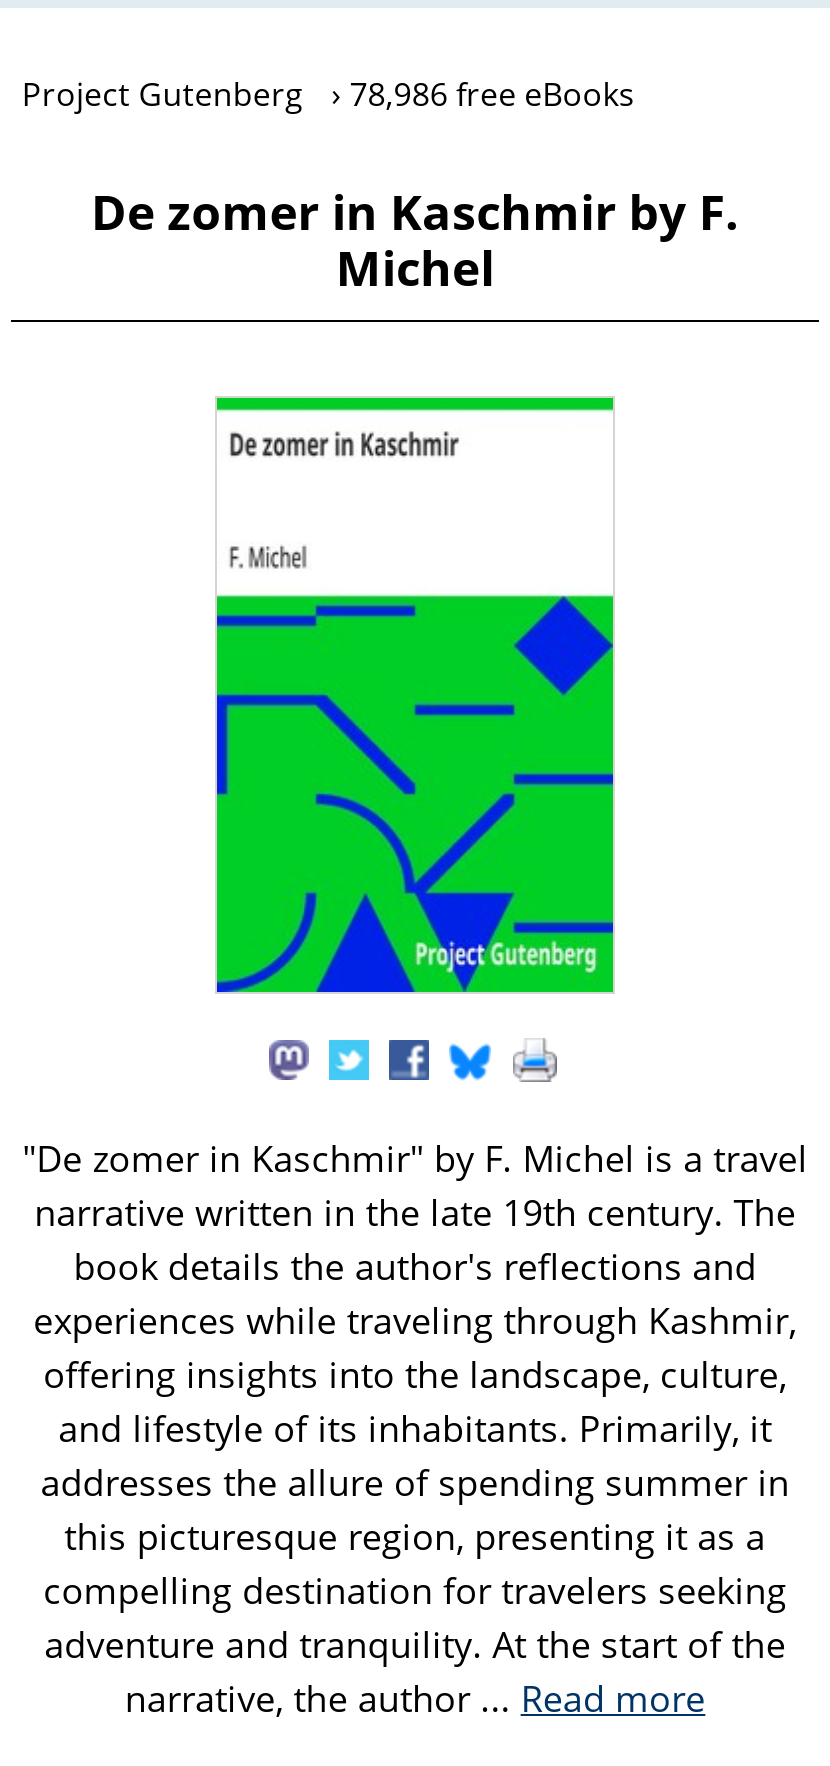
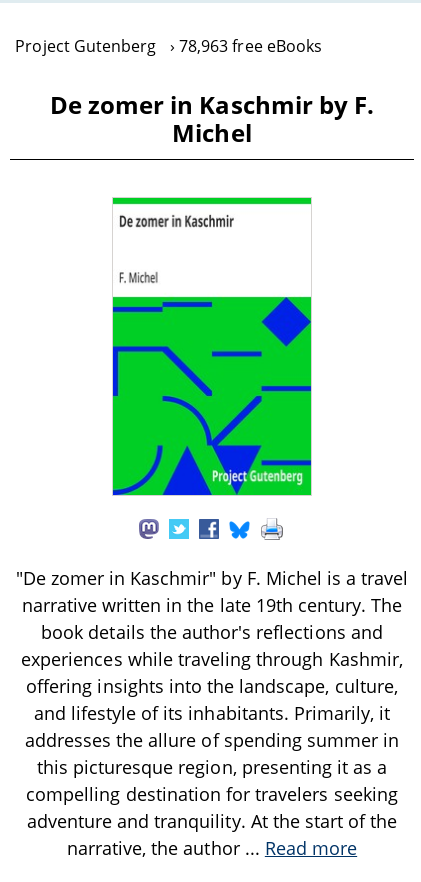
[22,72,635,116] Project Gutenberg 78,986 free eBooks -> [15,35,322,57] Project Gutenberg 78,963 free eBooks

